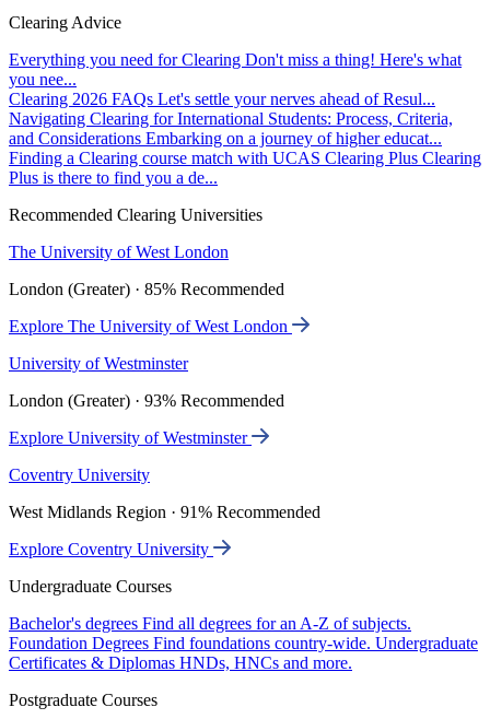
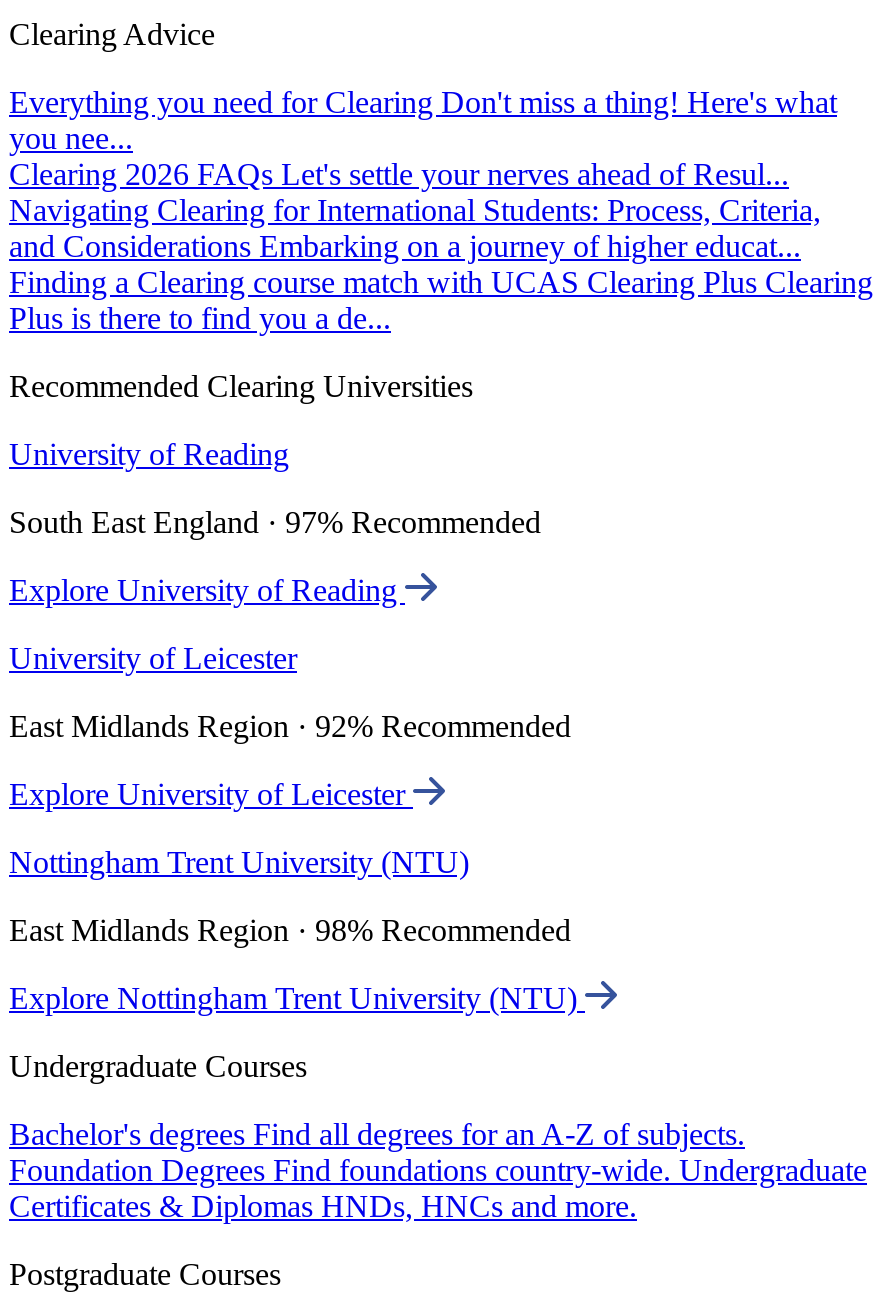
[9,243,229,261] The University of West London -> [9,437,289,471] University of Reading
[9,280,284,298] London (Greater) · 85% Recommended -> [9,505,541,539] South East England · 97% Recommended
[9,317,292,336] Explore The University of West London -> [9,573,405,607] Explore University of Reading
[9,354,188,373] University of Westminster -> [9,641,297,675] University of Leicester
[9,391,284,410] London (Greater) · 93% Recommended -> [9,709,571,743] East Midlands Region · 92% Recommended
[9,428,252,447] Explore University of Westminster -> [9,777,413,811] Explore University of Leicester
[9,466,150,484] Coventry University -> [9,845,469,879] Nottingham Trent University (NTU)
[9,503,320,521] West Midlands Region · 91% Recommended -> [9,913,571,947] East Midlands Region · 98% Recommended
[9,540,213,558] Explore Coventry University -> [9,981,585,1015] Explore Nottingham Trent University (NTU)

